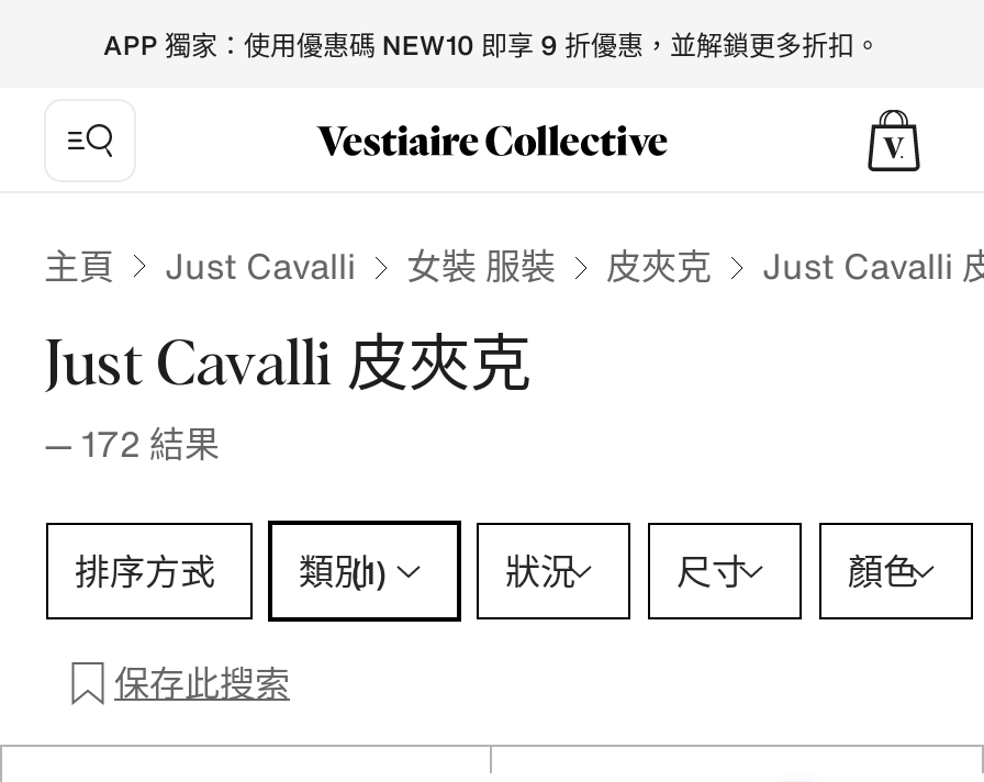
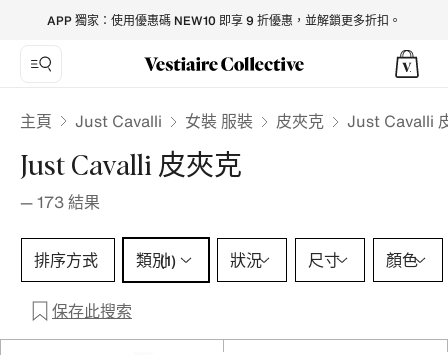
[44,417,220,470] — 172 結果 -> [20,190,100,214] — 173 結果

